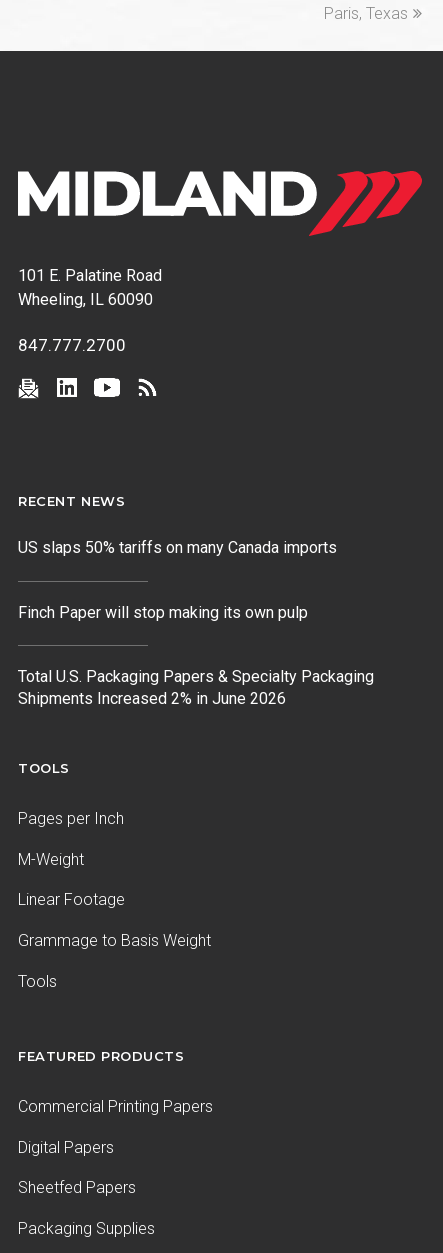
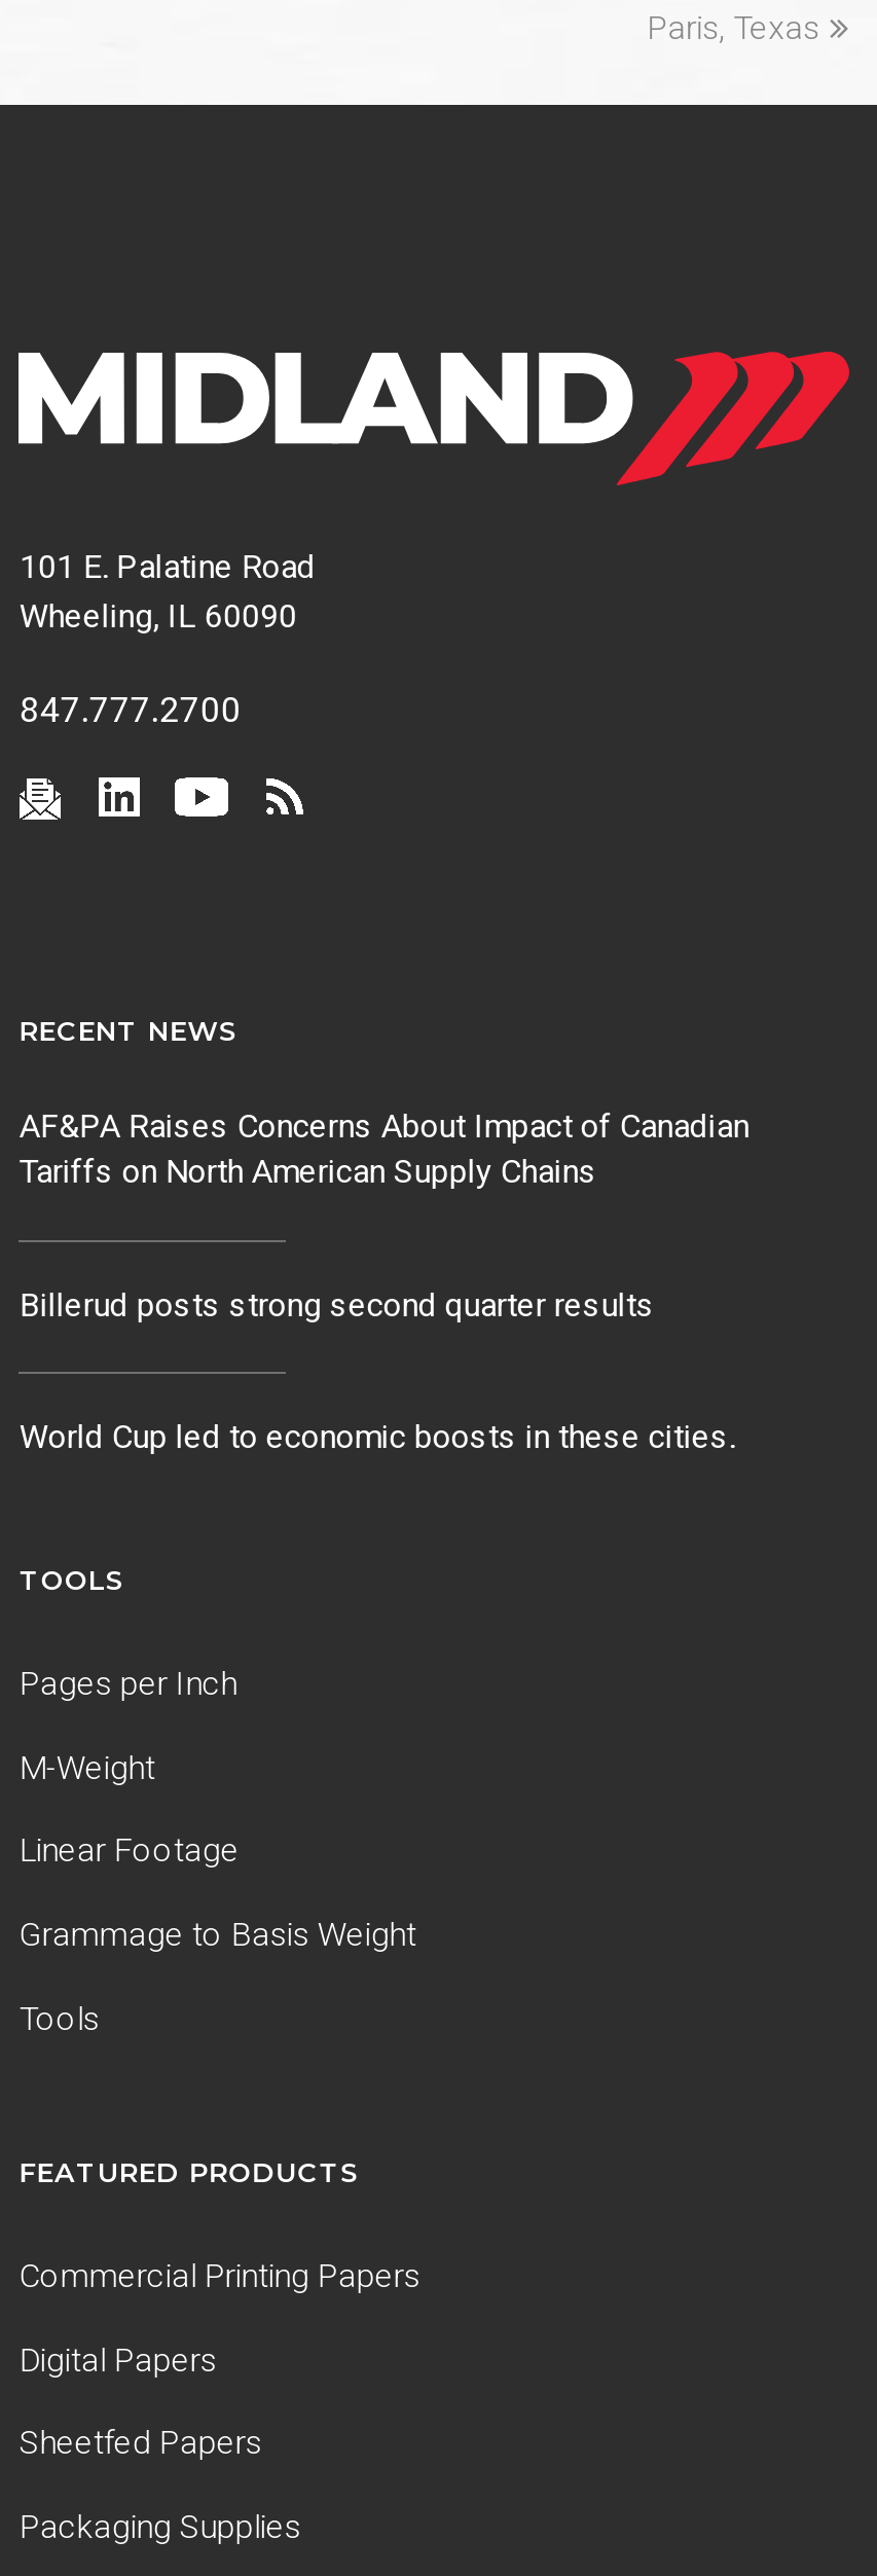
[18,538,337,557] US slaps 50% tariffs on many Canada imports -> [19,1107,749,1191] AF&PA Raises Concerns About Impact of Canadian | Tariffs on North American Supply Chains
[18,603,308,622] Finch Paper will stop making its own pulp -> [19,1285,655,1324] Billerud posts strong second quarter results
[18,667,374,708] Total U.S. Packaging Papers & Specialty Packaging | Shipments Increased 2% in June 2026 -> [19,1418,735,1457] World Cup led to economic boosts in these cities.

